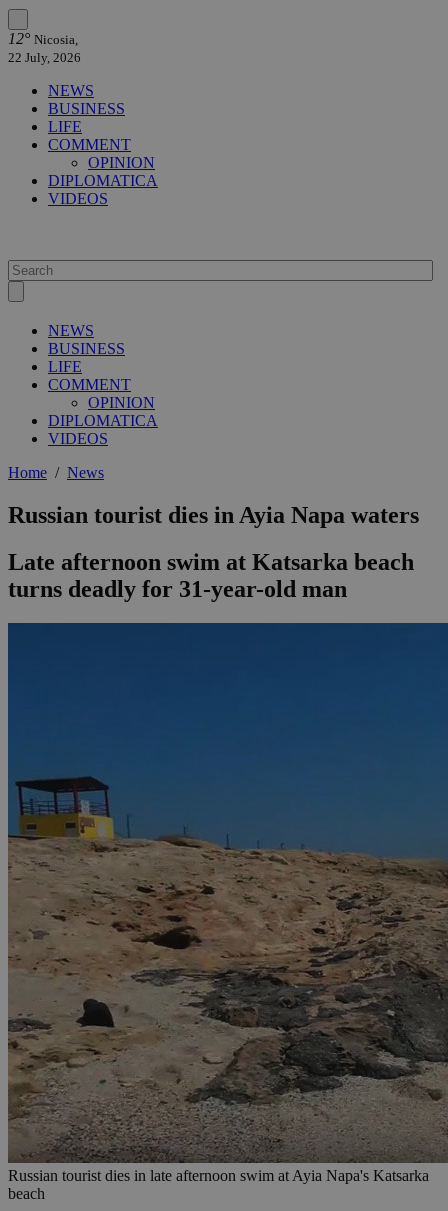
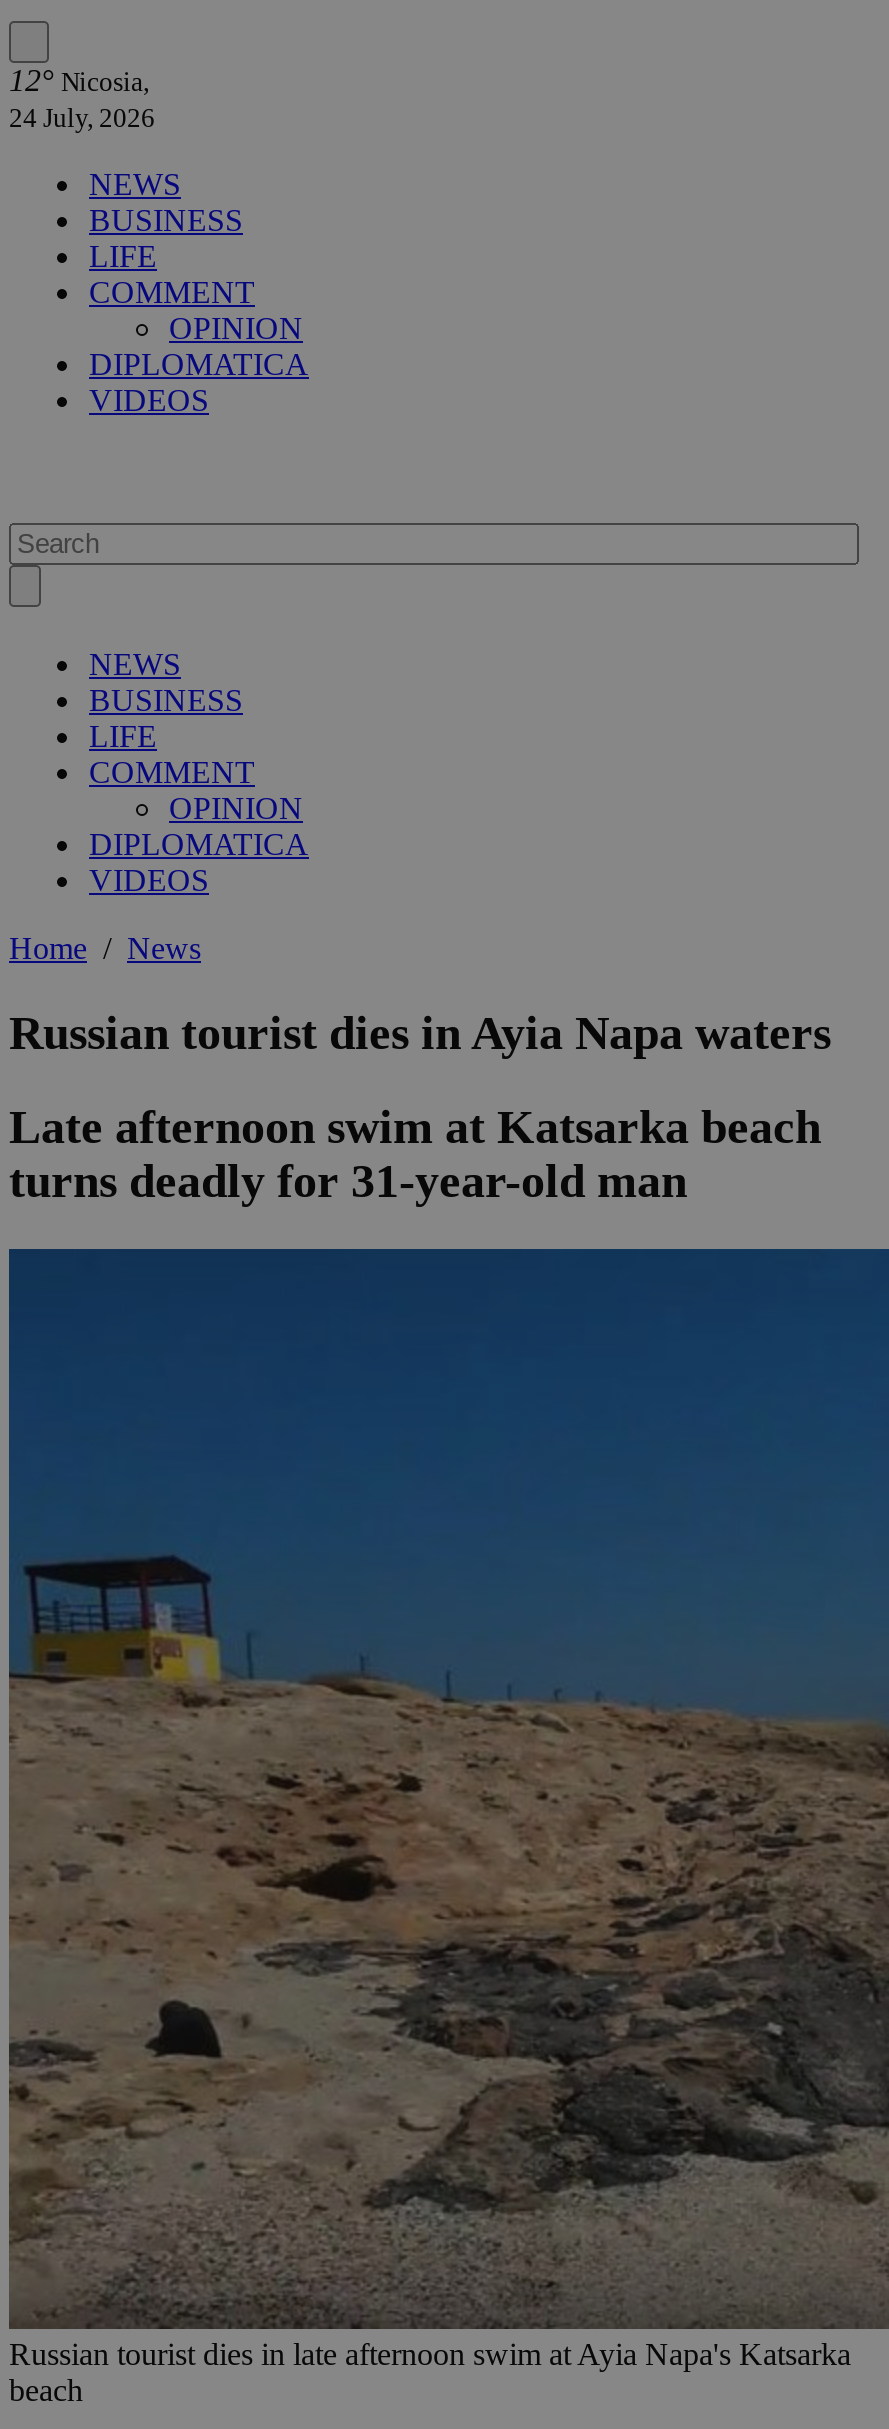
[8,50,81,65] 22 July, 2026 -> [9,104,155,134] 24 July, 2026

